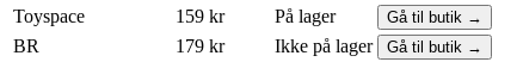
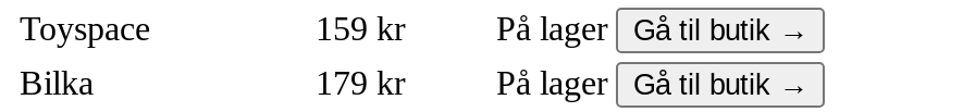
[13,35,39,56] BR -> [20,64,94,100] Bilka
[275,35,373,56] Ikke på lager -> [496,64,607,100] På lager

